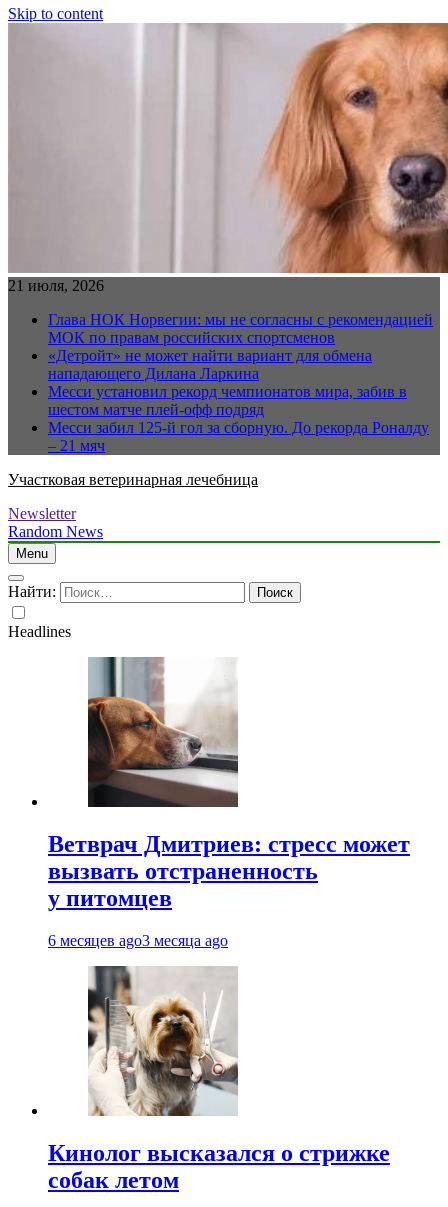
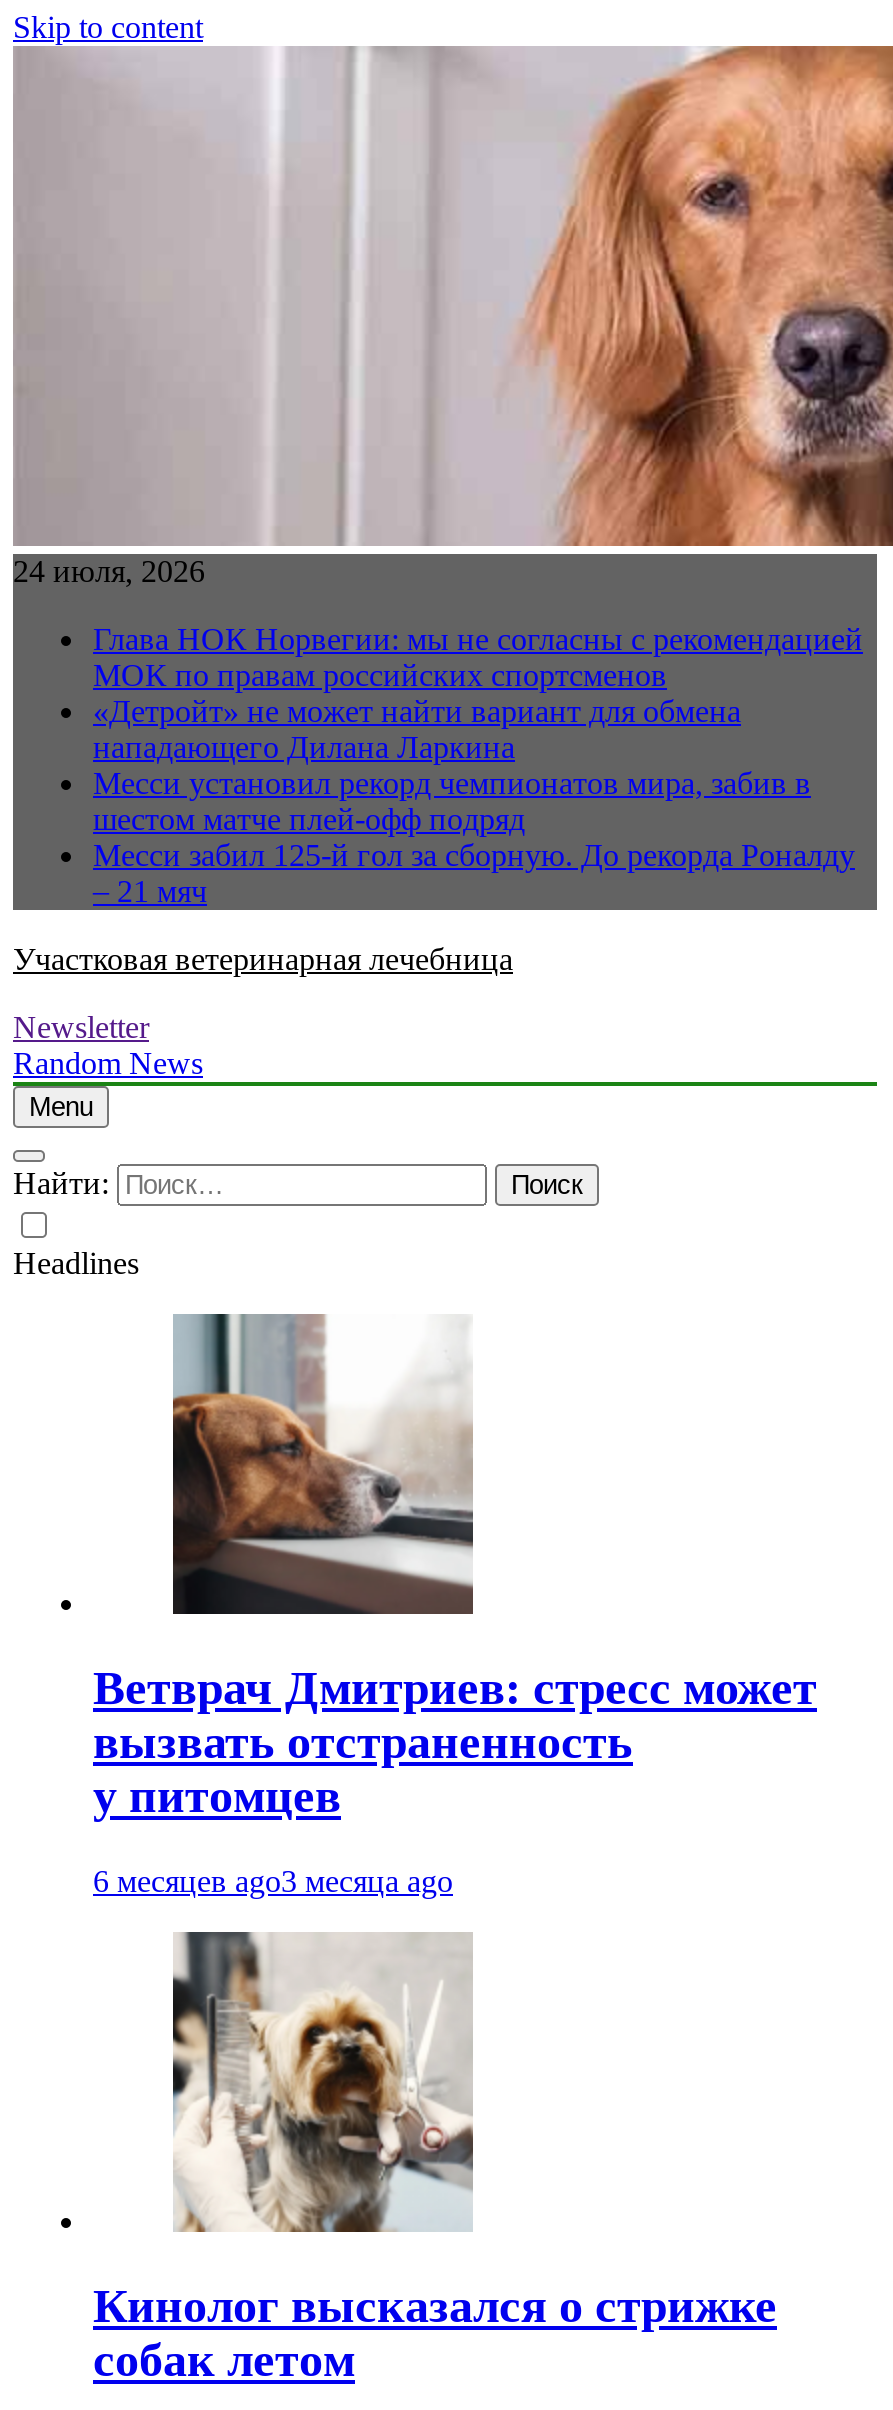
[8,277,104,294] 21 июля, 2026 -> [13,554,205,588] 24 июля, 2026

